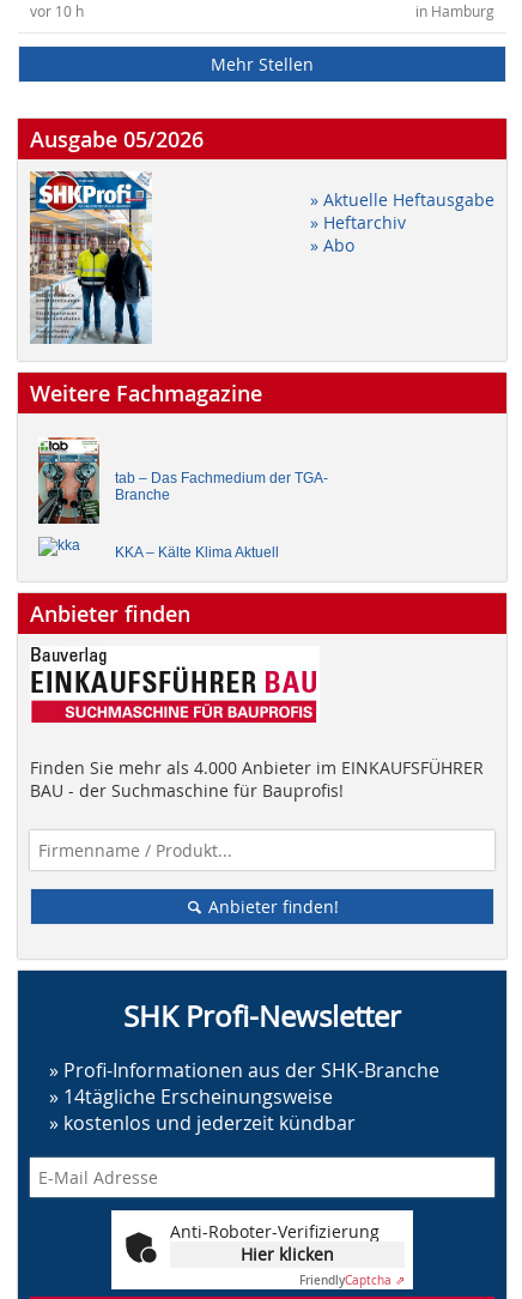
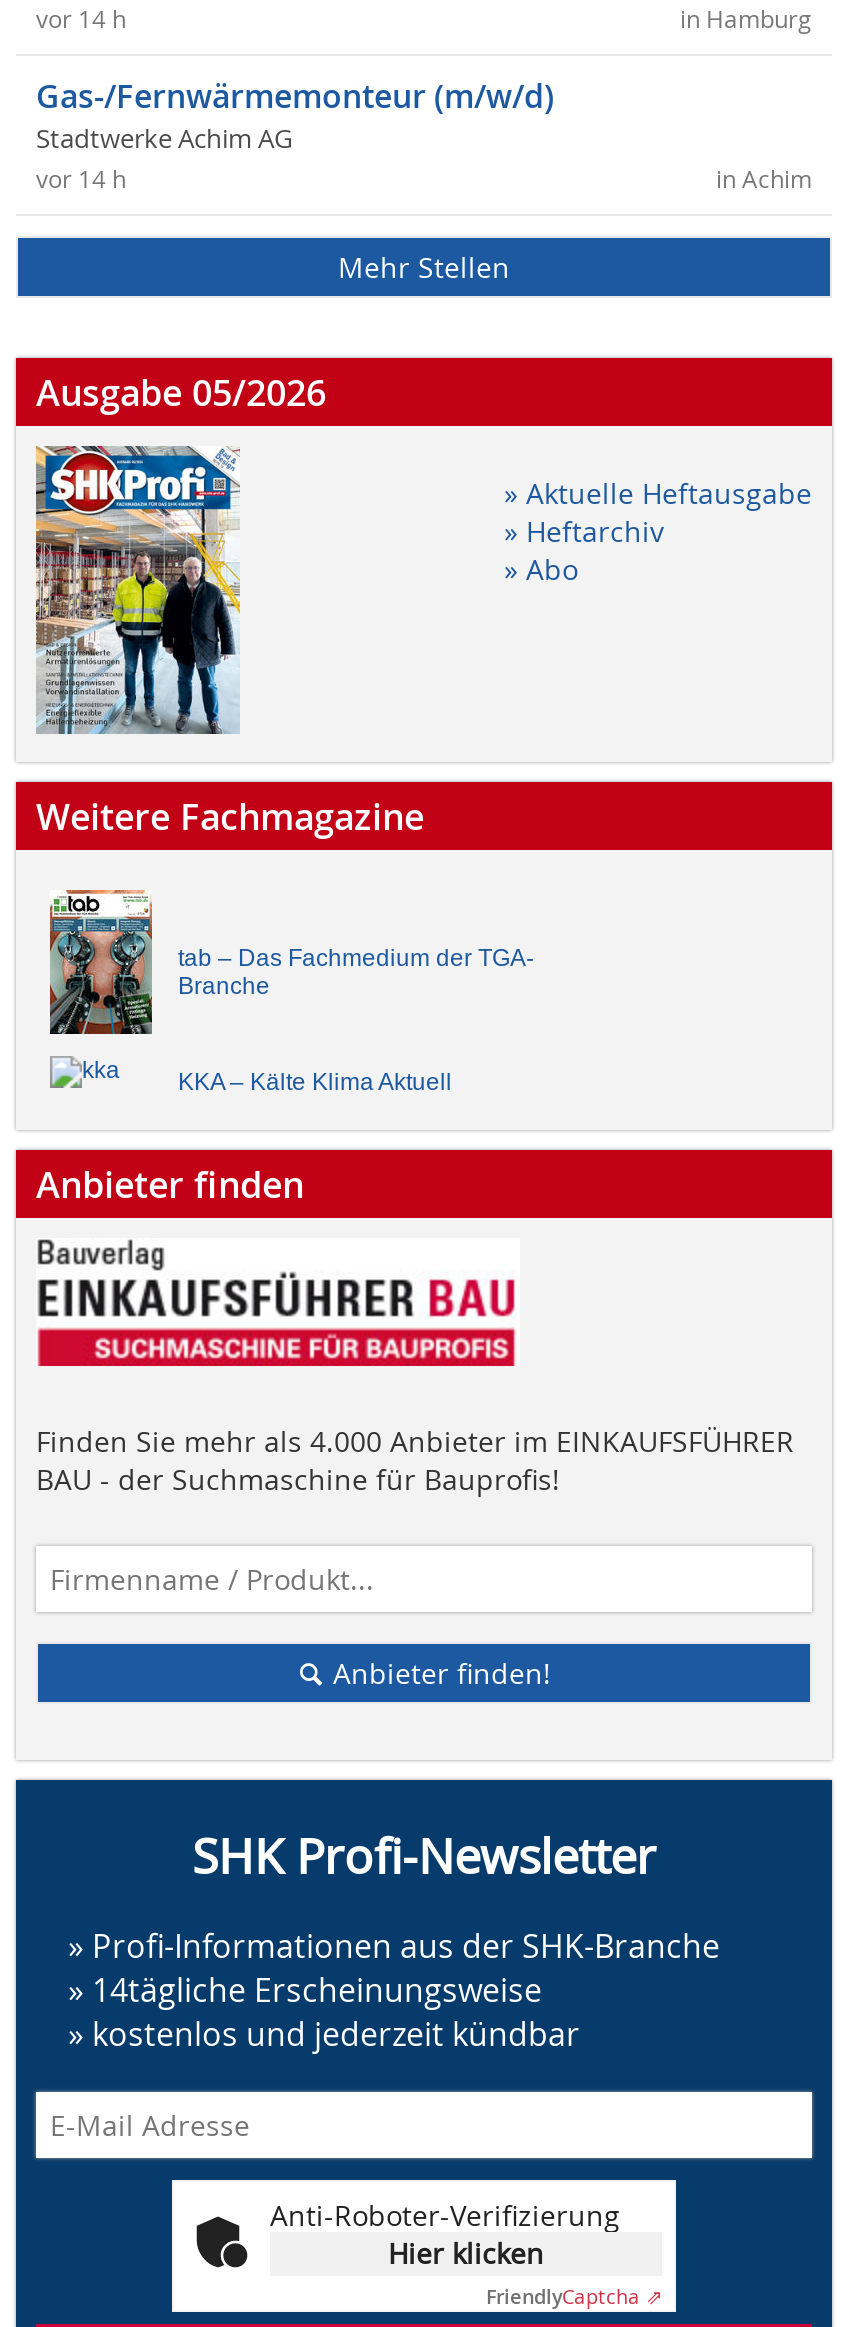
[30,3,84,21] vor 10 h -> [36,5,812,195] vor 14 h | Gas-/Fernwärmemonteur (m/w/d) | Stadtwerke Achim AG | in Achim | vor 14 h

